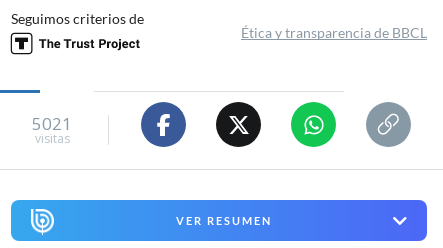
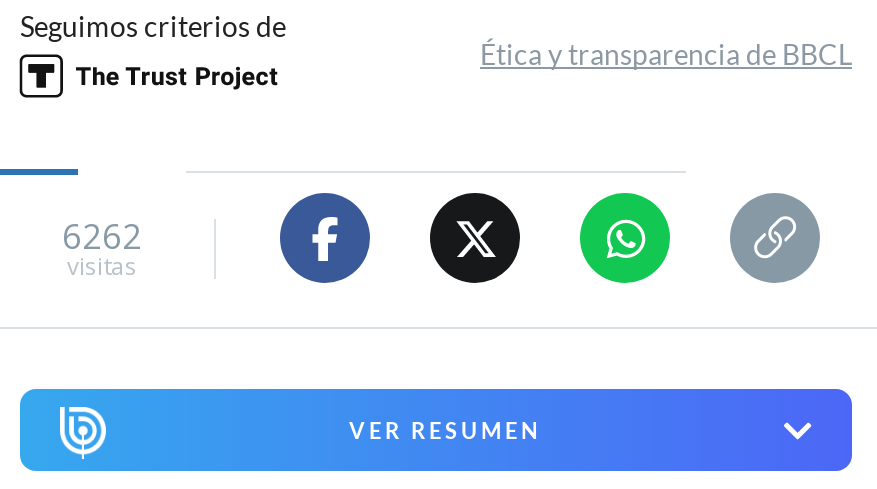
[32,112,72,135] 5021 -> [62,213,142,259] 6262

